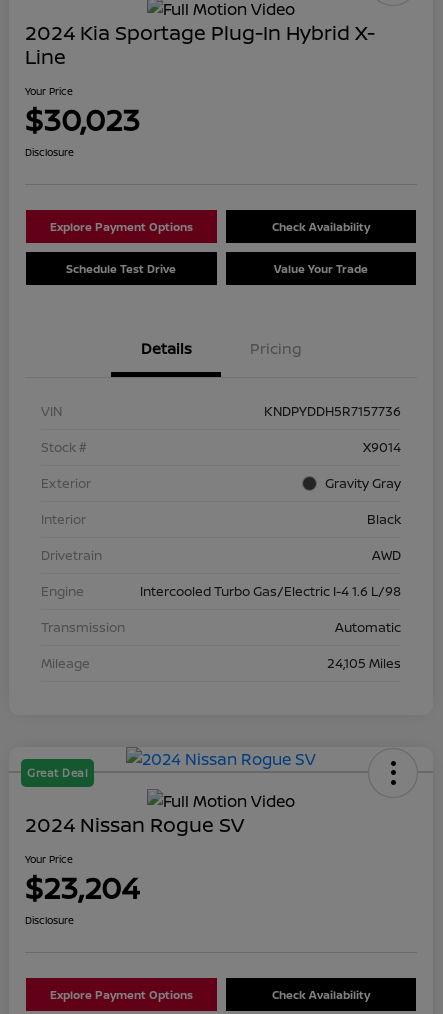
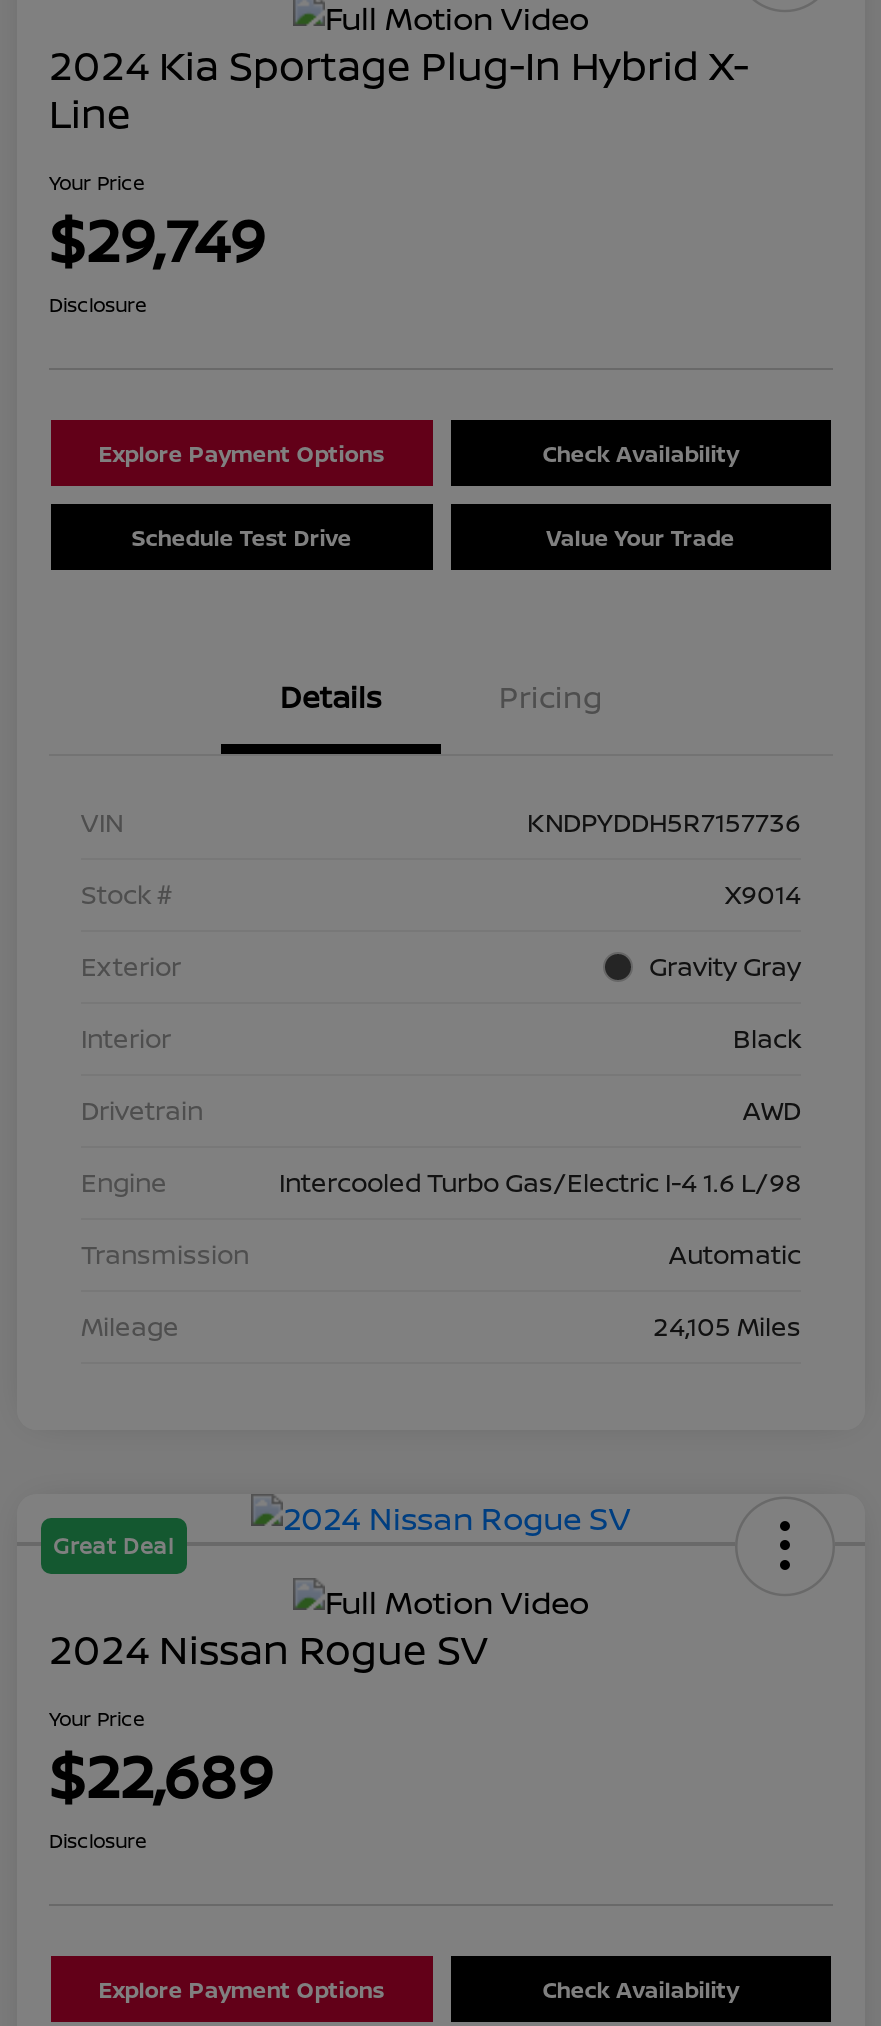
[25,99,140,140] $30,023 -> [49,198,265,280] $29,749
[25,867,139,908] $23,204 -> [49,1734,273,1816] $22,689

